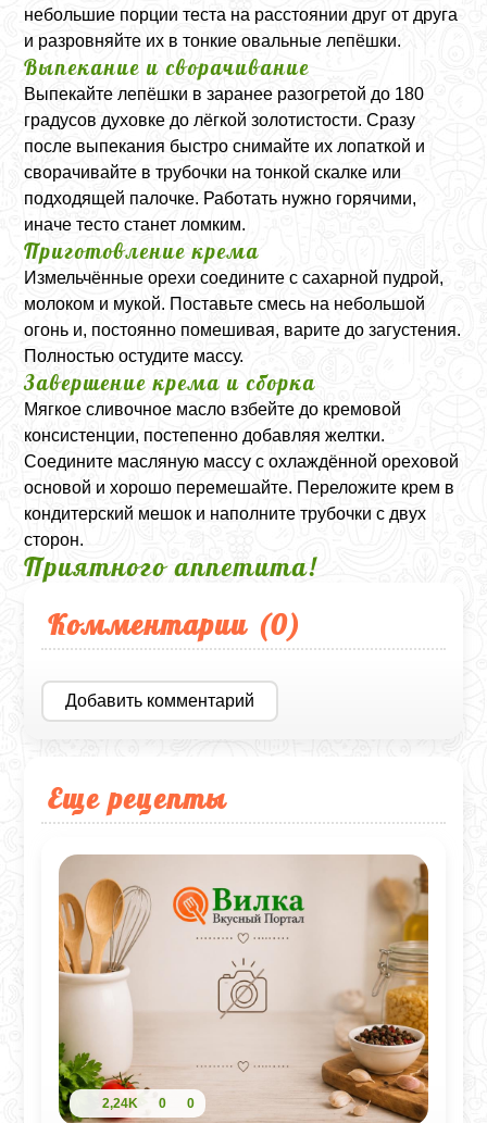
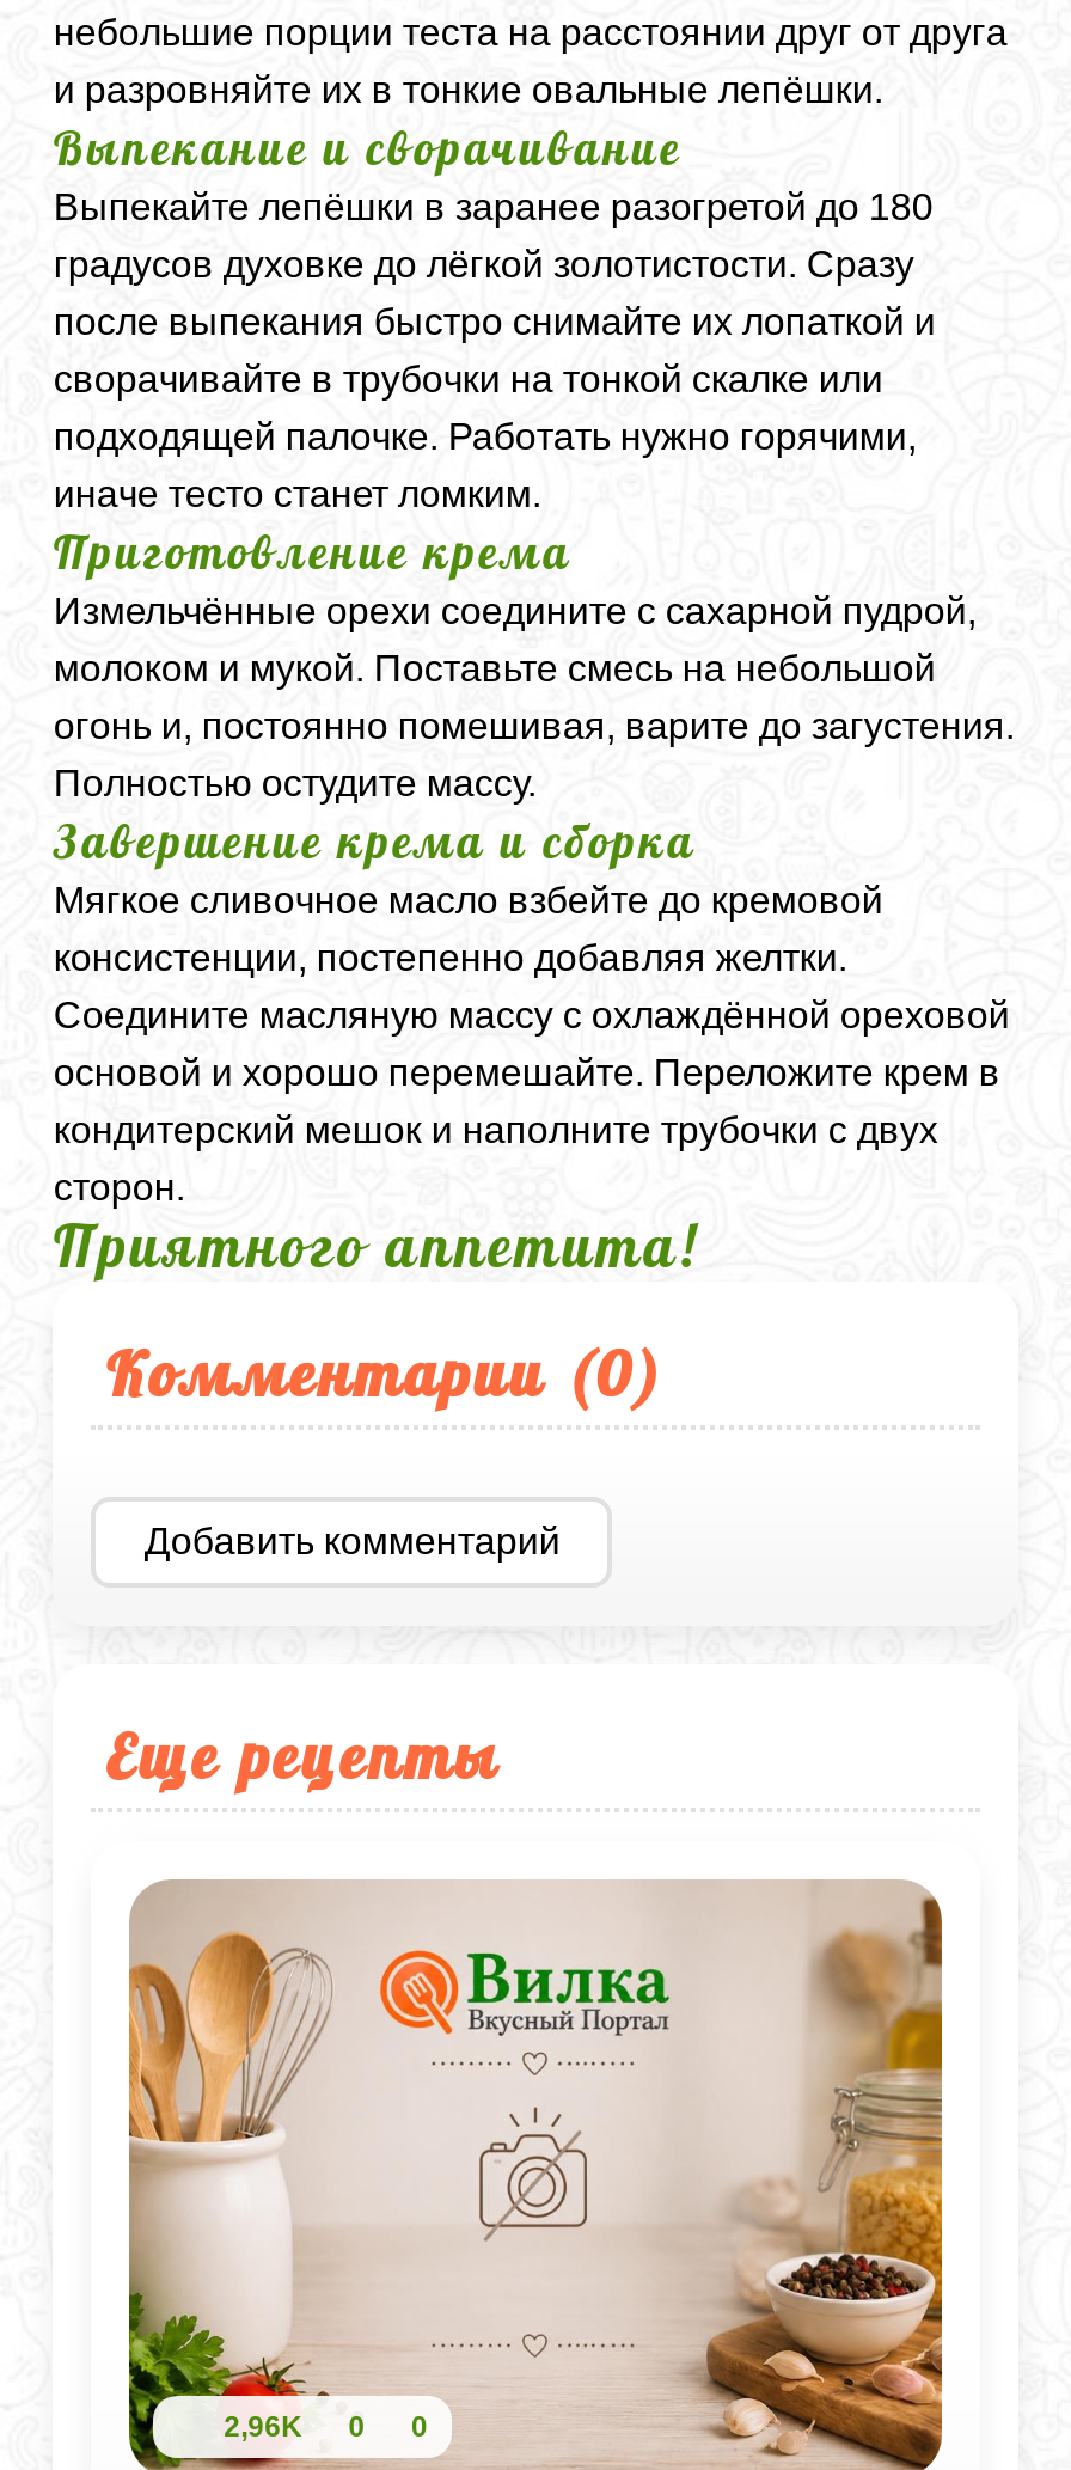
[102,1096,195,1111] 2,24K 0 0 -> [224,2410,428,2443] 2,96K 0 0

